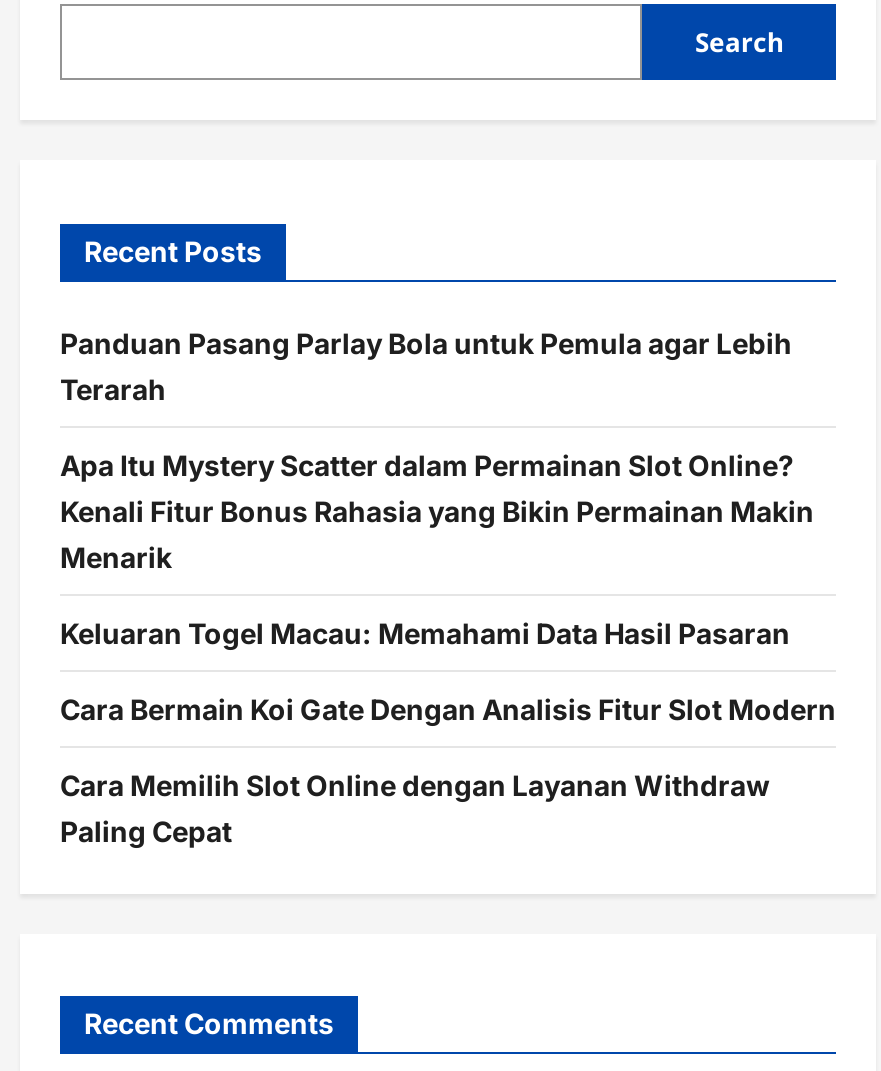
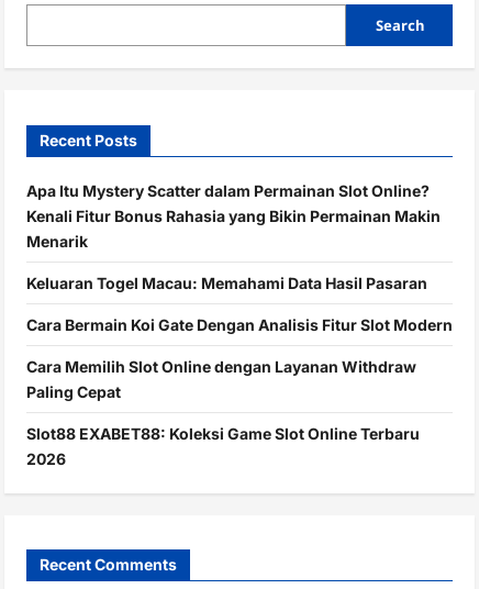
[60,325,792,405] Panduan Pasang Parlay Bola untuk Pemula agar Lebih | Terarah -> none
moved [60,447,836,847] -> [26,181,453,401]: Apa Itu Mystery Scatter dalam Permainan Slot Online? | Kenali Fitur Bonus Rahasia yang Bikin Permainan Makin | Menarik | Keluaran Togel Macau: Memahami Data Hasil Pasaran | Cara Bermain Koi Gate Dengan Analisis Fitur Slot Modern | Cara Memilih Slot Online dengan Layanan Withdraw | Paling Cepat
none -> [26,424,420,468] Slot88 EXABET88: Koleksi Game Slot Online Terbaru | 2026

